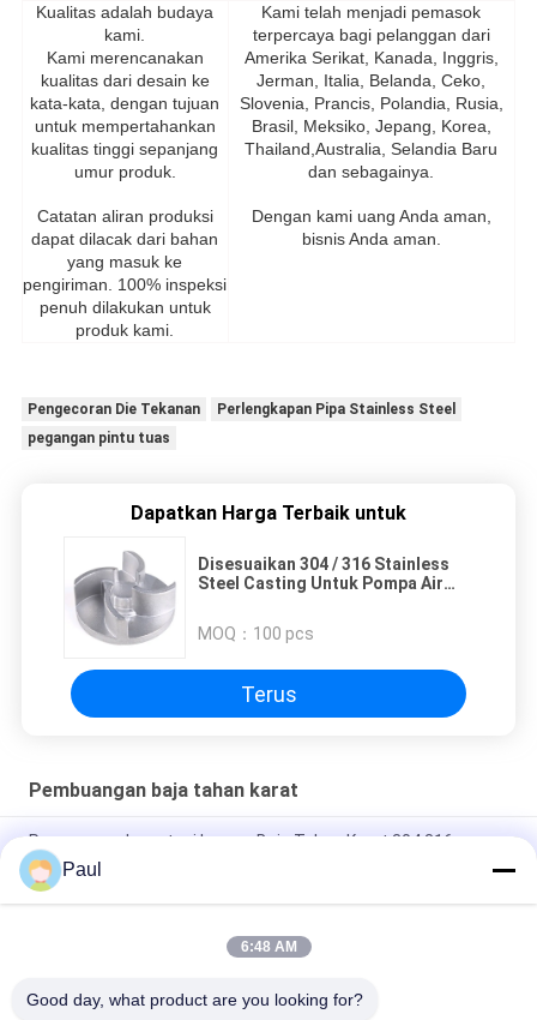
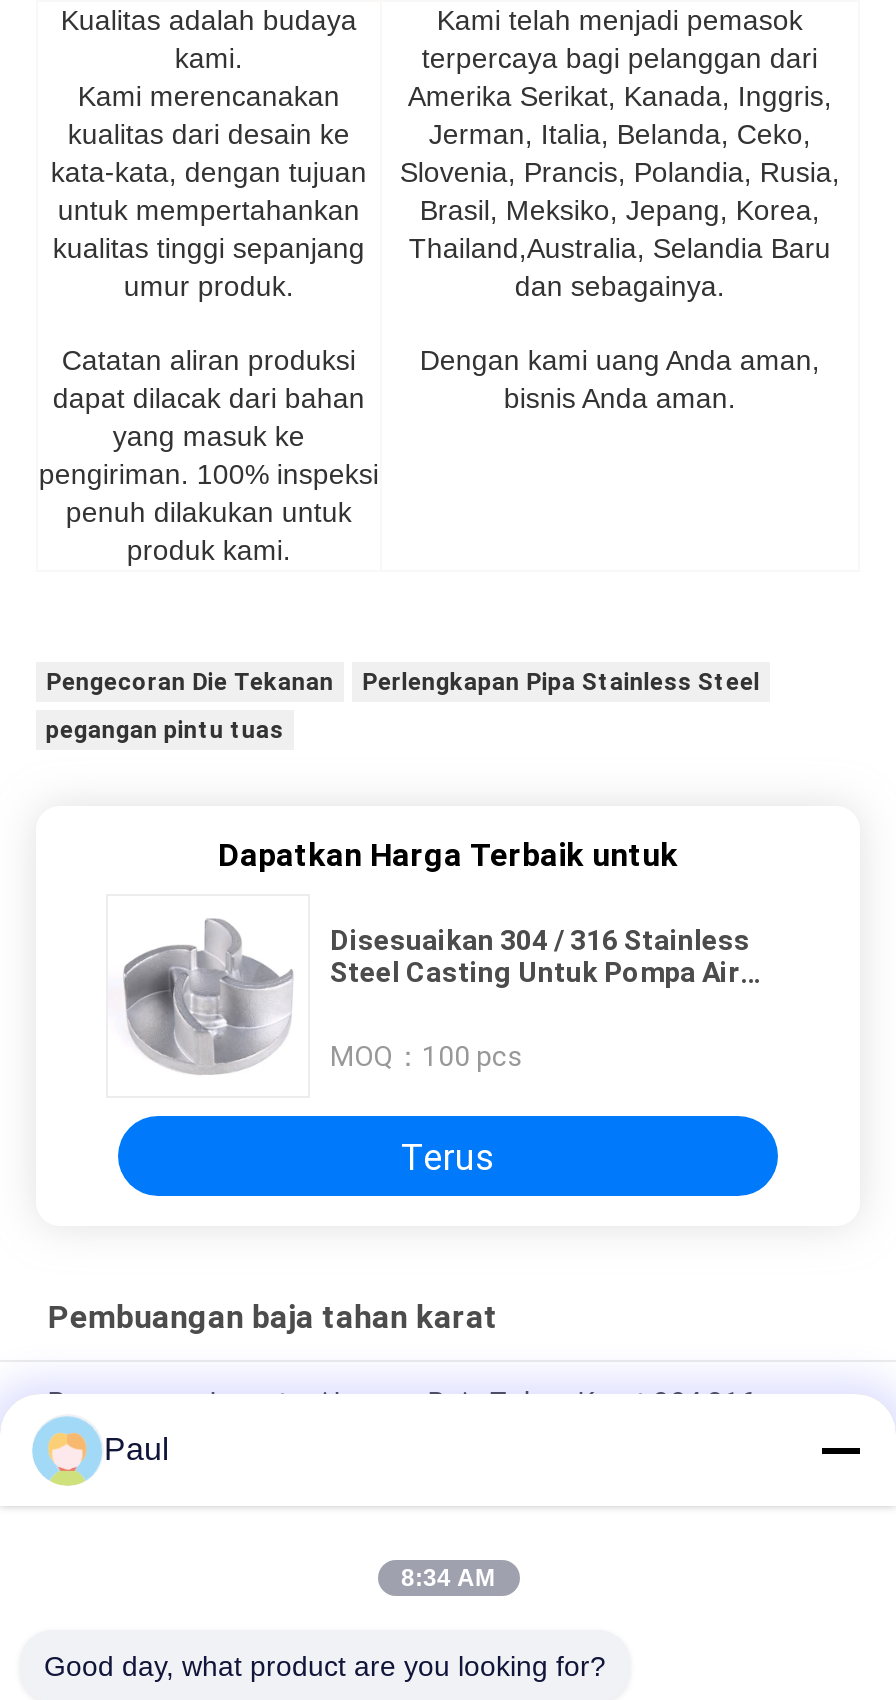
[240,938,297,955] 6:48 AM -> [401,1564,495,1592] 8:34 AM

